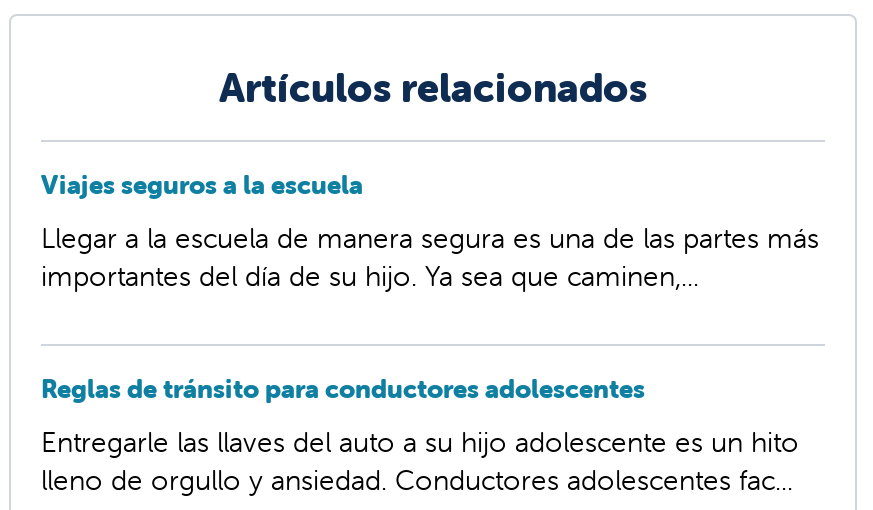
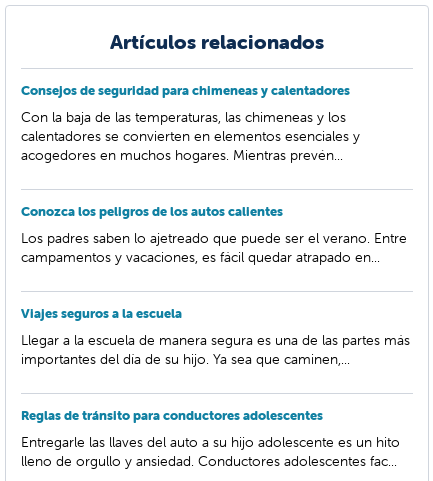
none -> [21,82,407,266] Consejos de seguridad para chimeneas y calentadores | Con la baja de las temperaturas, las chimeneas y los | calentadores se convierten en elementos esenciales y | acogedores en muchos hogares. Mientras prevén... | Conozca los peligros de los autos calientes | Los padres saben lo ajetreado que puede ser el verano. Entre | campamentos y vacaciones, es fácil quedar atrapado en...

